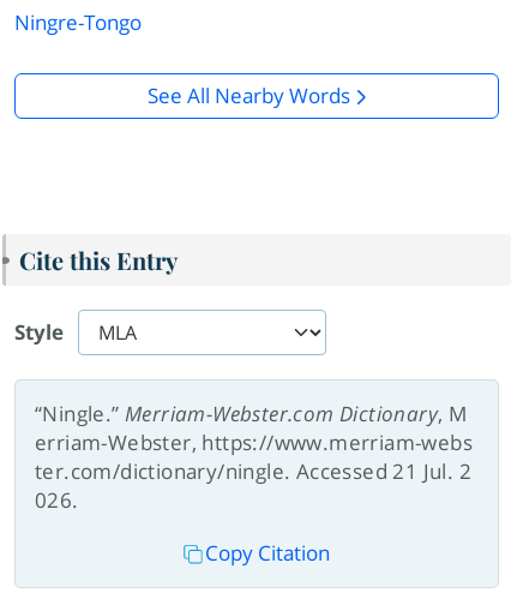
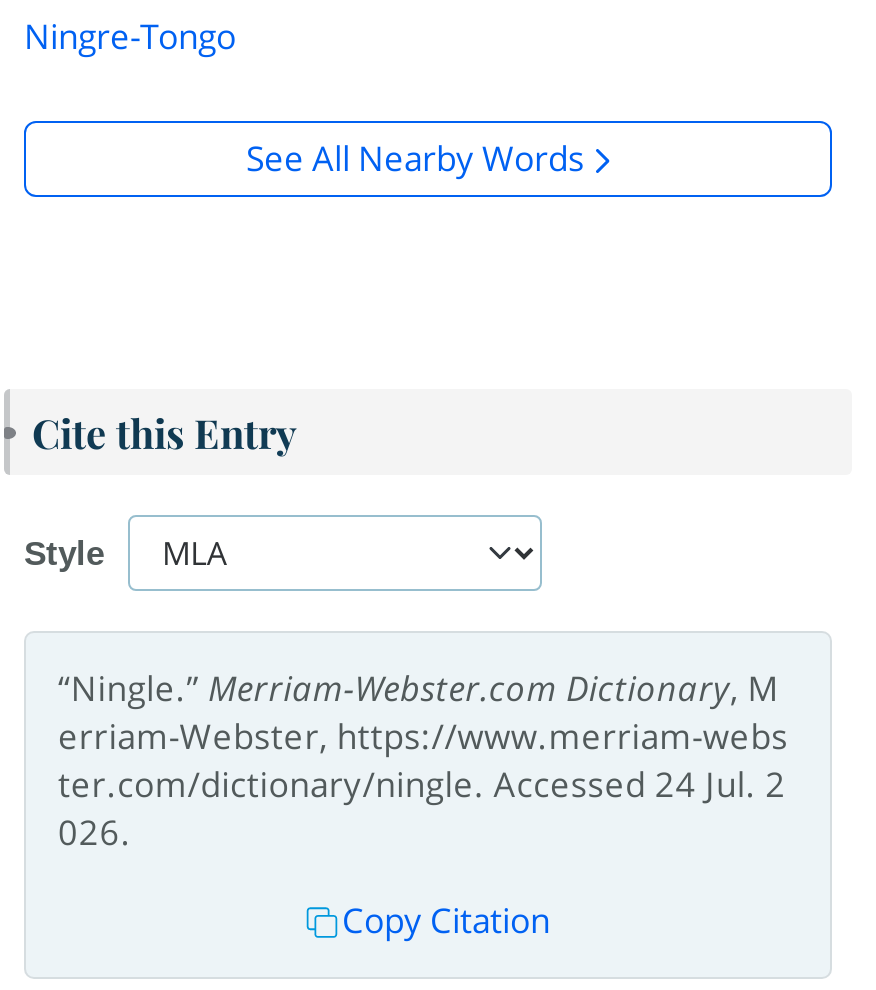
[35,457,471,485] ter.com/dictionary/ningle. Accessed 21 Jul. 2 -> [58,761,786,807] ter.com/dictionary/ningle. Accessed 24 Jul. 2

